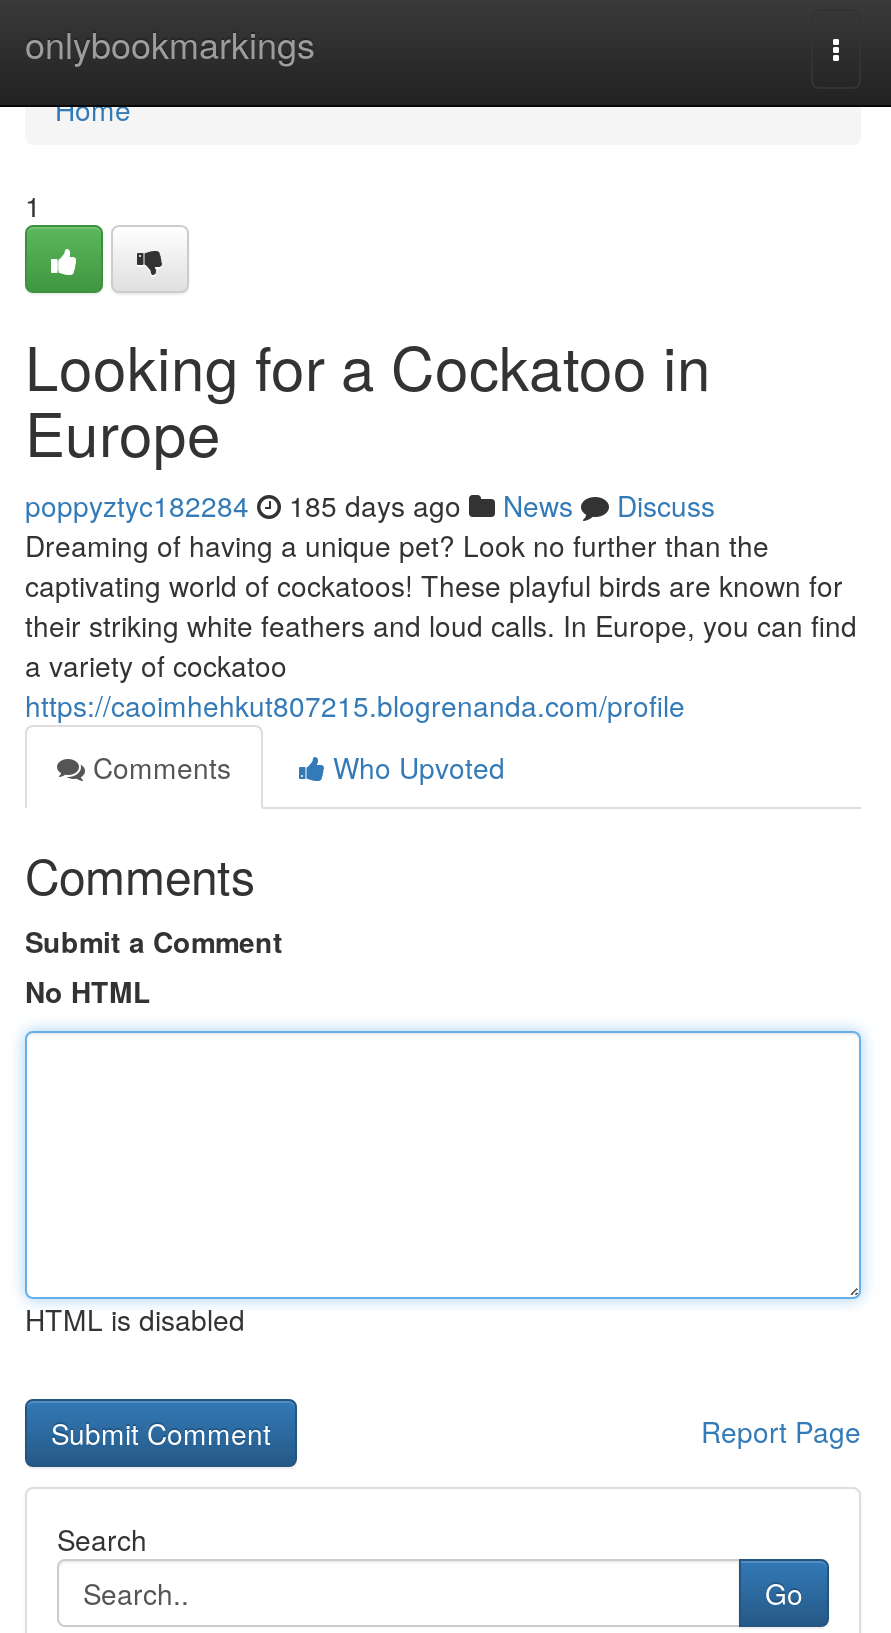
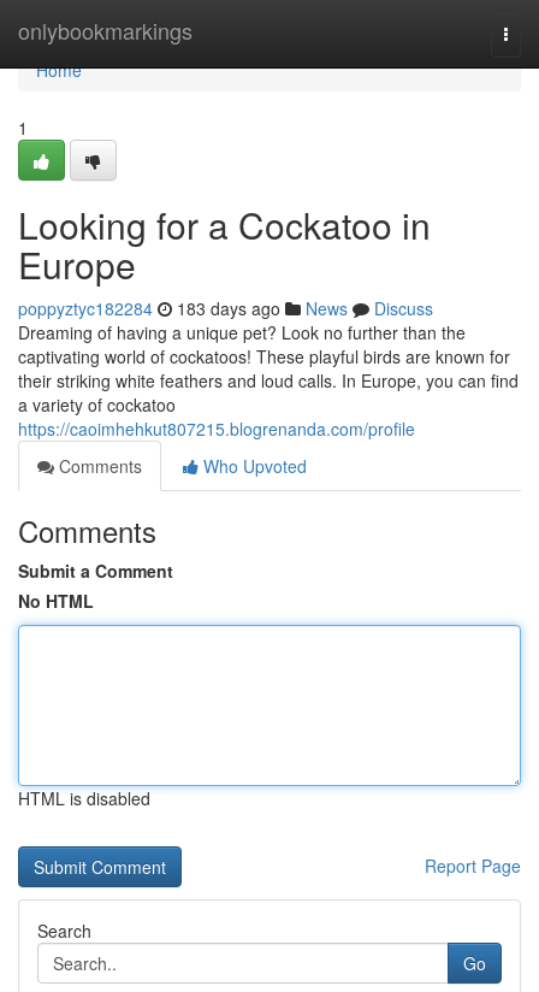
[25,485,715,525] poppyztyc182284 185 days ago News Discuss -> [18,296,433,320] poppyztyc182284 183 days ago News Discuss

